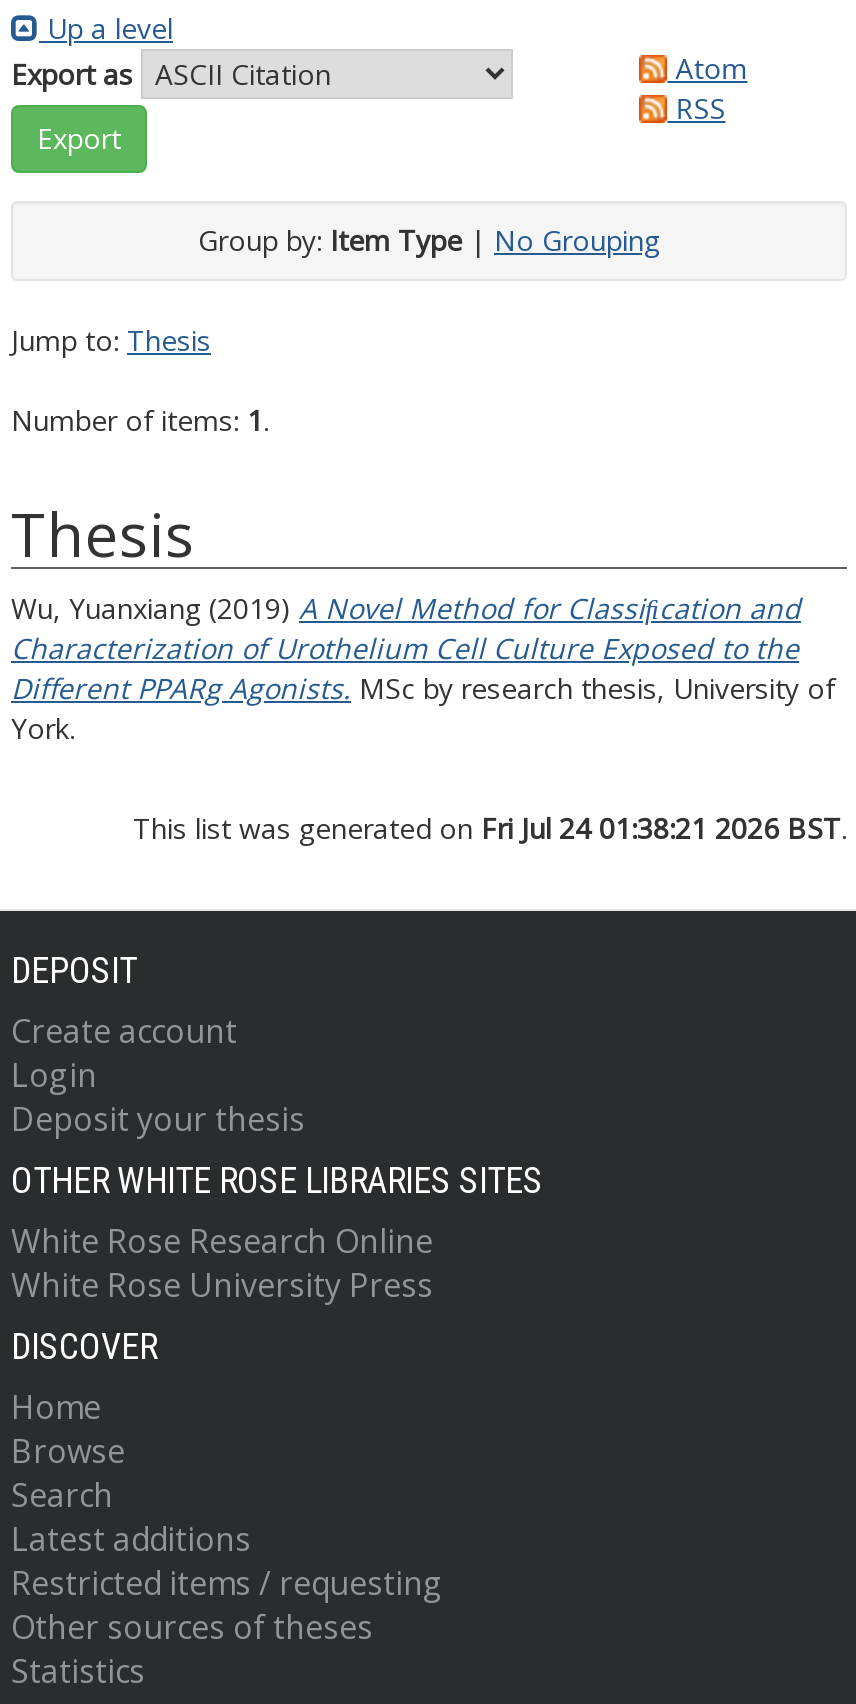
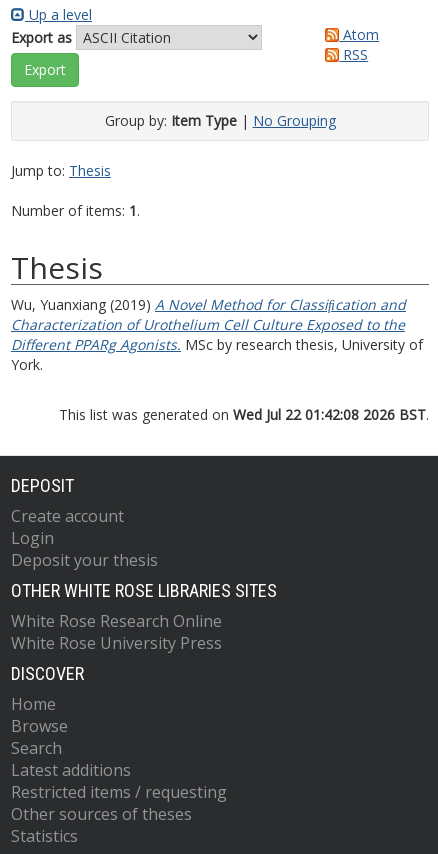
[133,809,847,847] This list was generated on Fri Jul 24 01:38:21 2026 BST. -> [59,405,429,424] This list was generated on Wed Jul 22 01:42:08 2026 BST.

